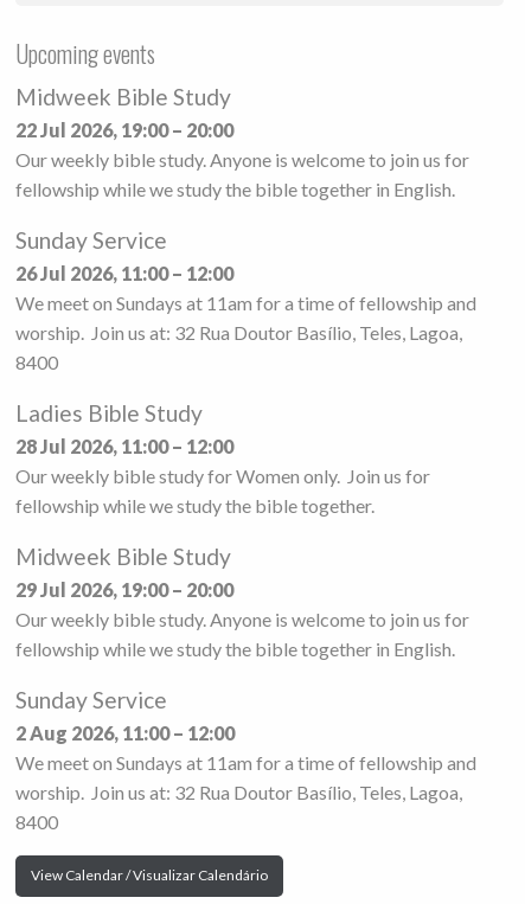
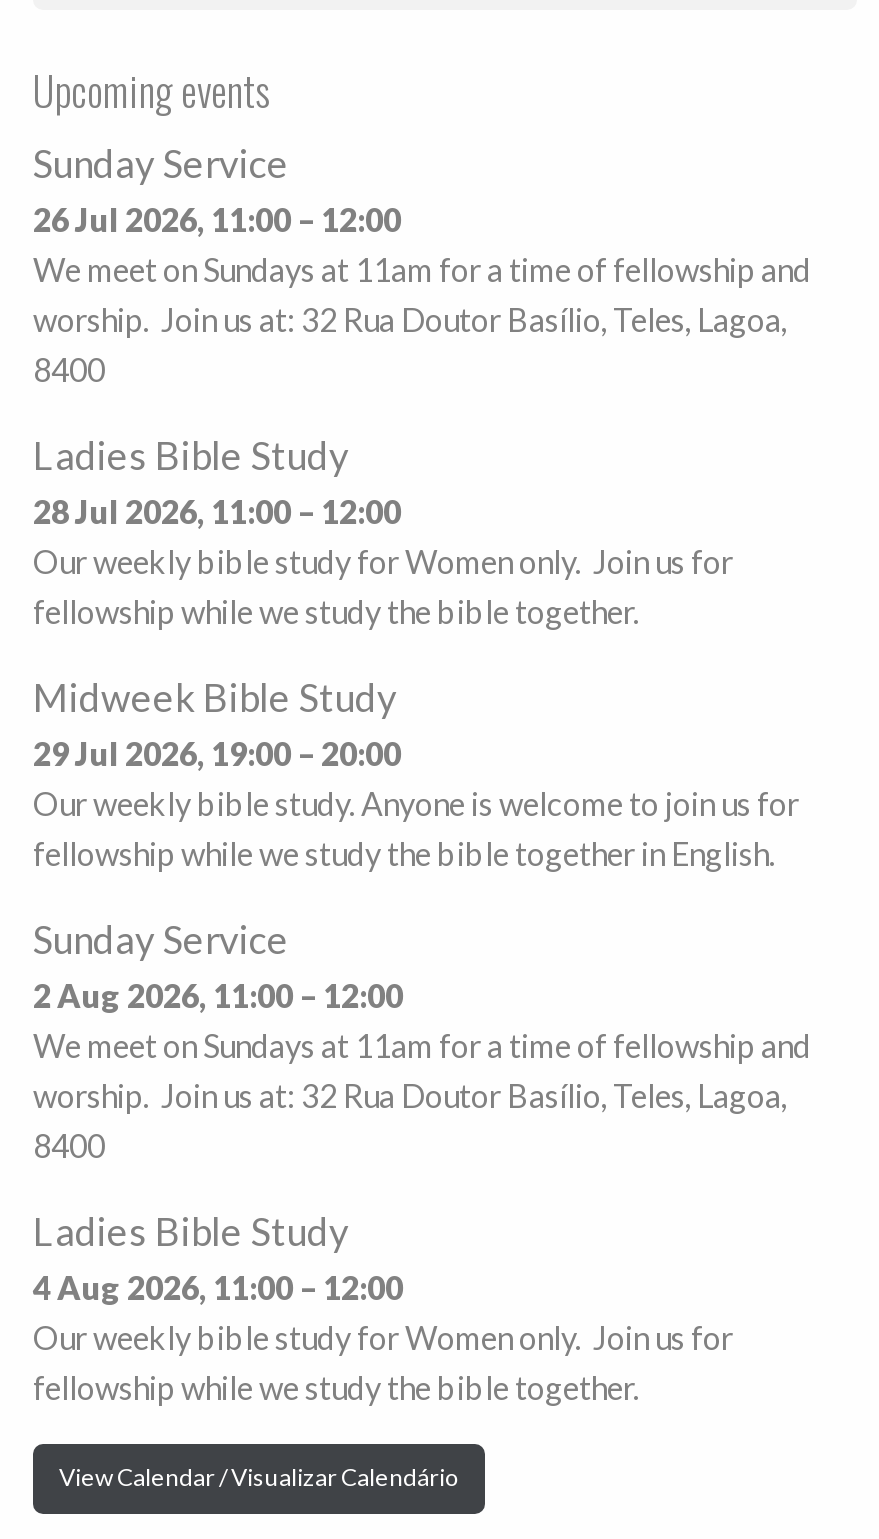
[15,83,469,200] Midweek Bible Study | 22 Jul 2026, 19:00 – 20:00 | Our weekly bible study. Anyone is welcome to join us for | fellowship while we study the bible together in English. -> none
moved [15,227,476,833] -> [33,140,811,1164]: Sunday Service | 26 Jul 2026, 11:00 – 12:00 | We meet on Sundays at 11am for a time of fellowship and | ... | worship. Join us at: 32 Rua Doutor Basílio, Teles, Lagoa, | 8400
none -> [33,1208,733,1406] Ladies Bible Study | 4 Aug 2026, 11:00 – 12:00 | Our weekly bible study for Women only. Join us for | fellowship while we study the bible together.

